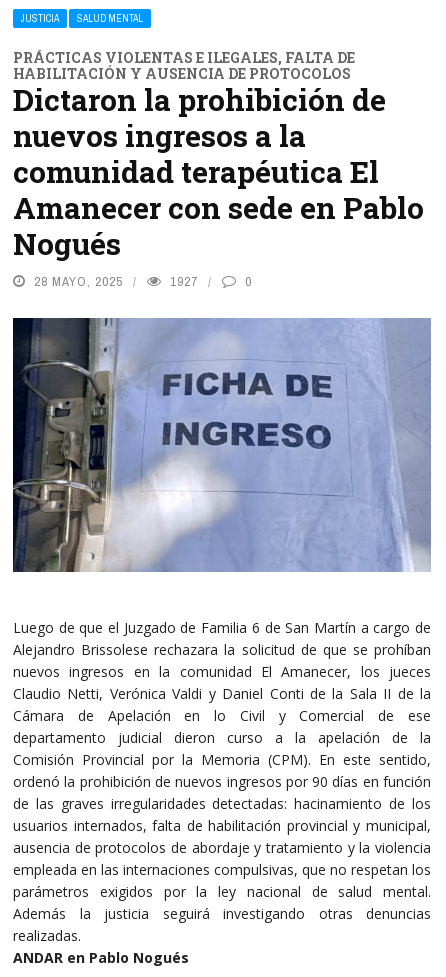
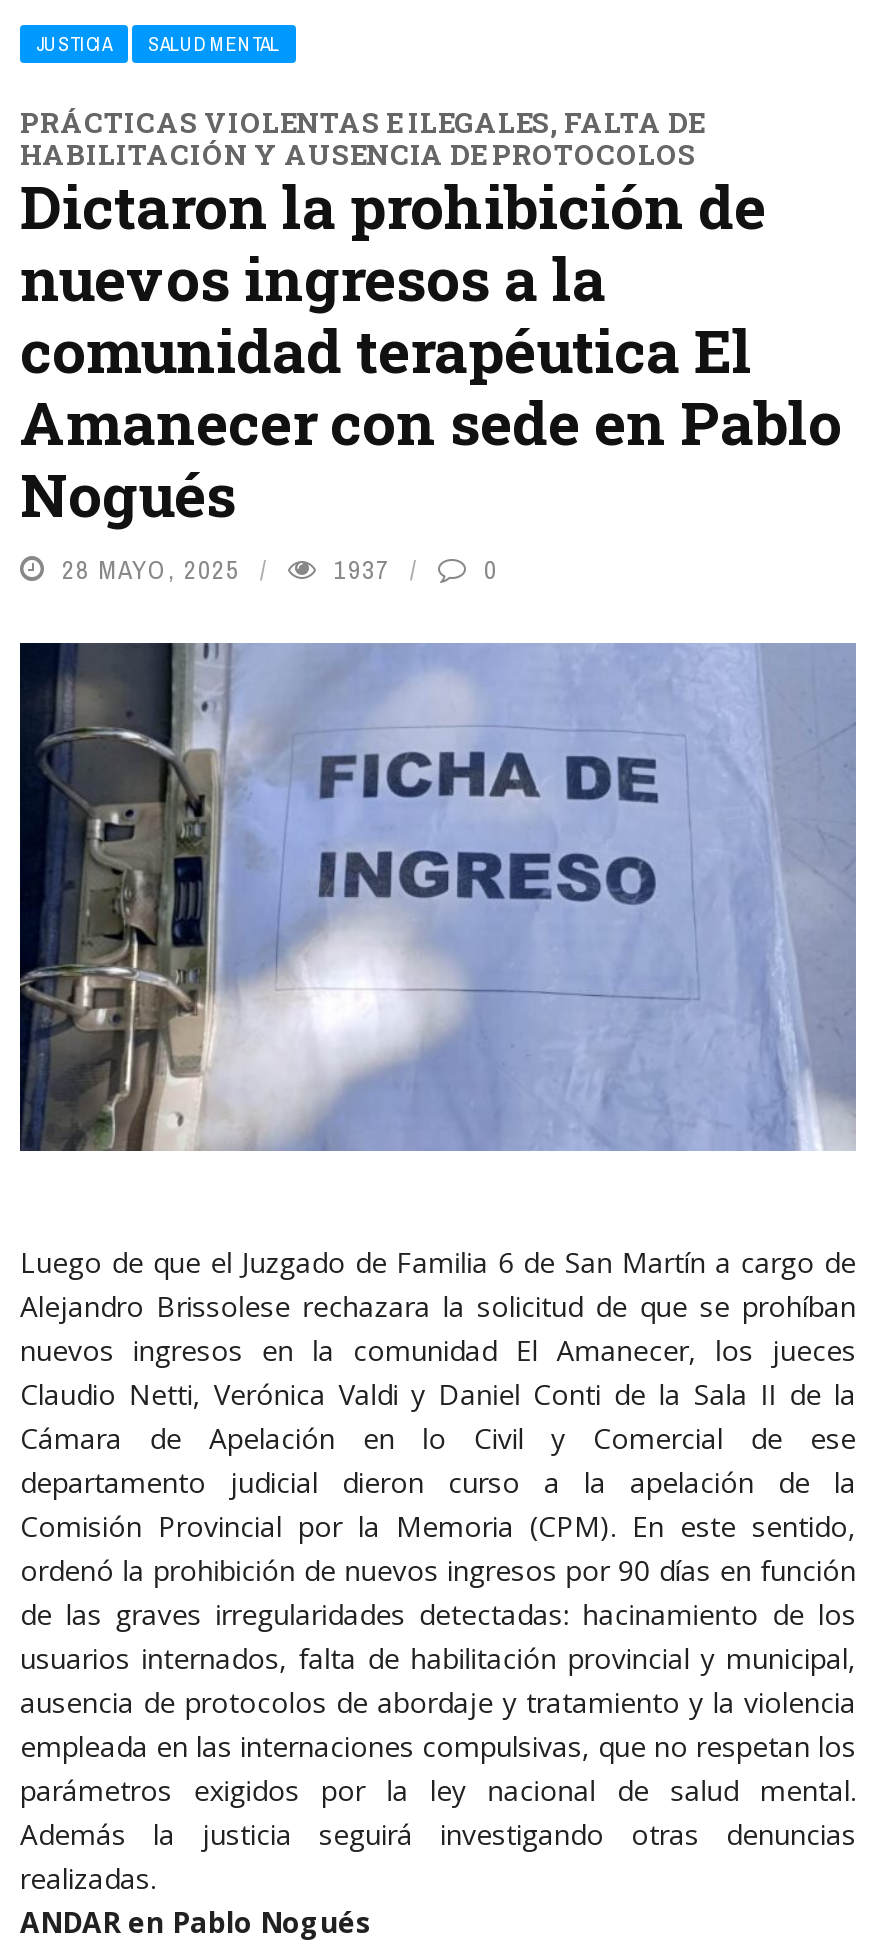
[170,273,198,290] 1927 -> [334,554,390,588] 1937

